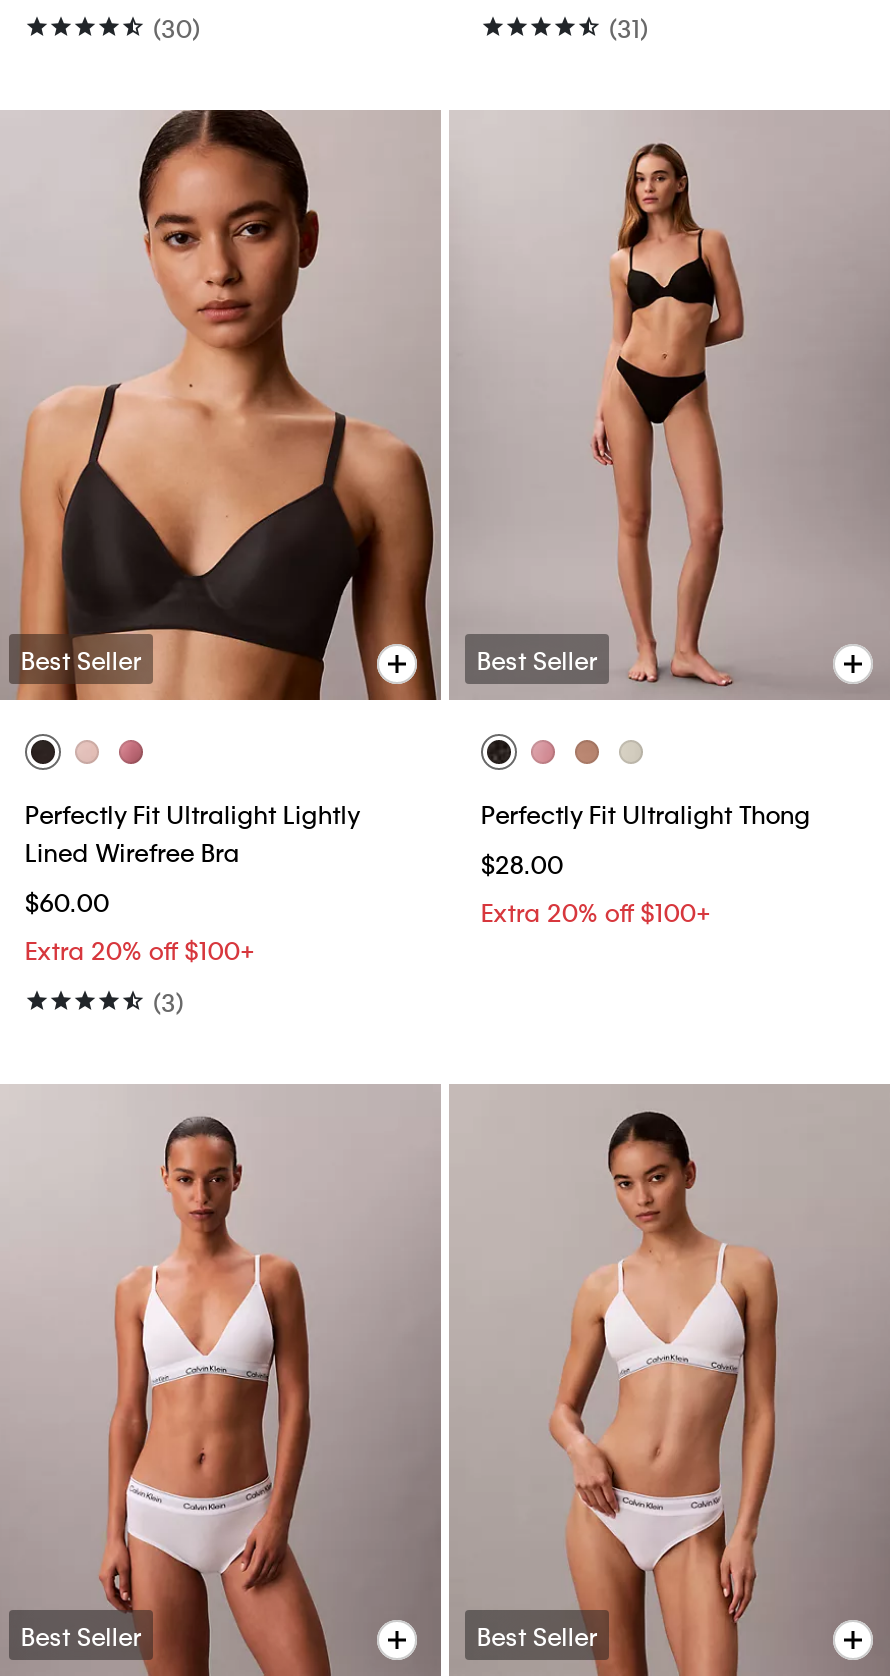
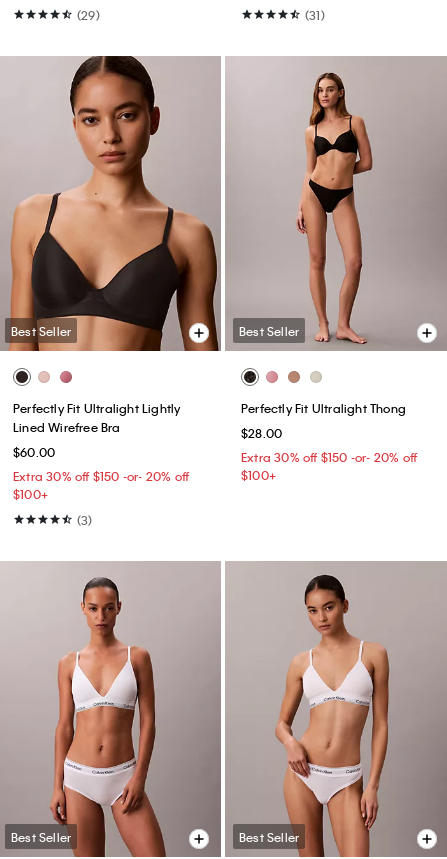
[153,12,201,44] (30) -> [77,7,100,23] (29)
[481,897,711,929] Extra 20% off $100+ -> [241,449,417,483] Extra 30% off $150 -or- 20% off | $100+
[25,935,255,967] Extra 20% off $100+ -> [13,468,189,502] Extra 30% off $150 -or- 20% off | $100+

